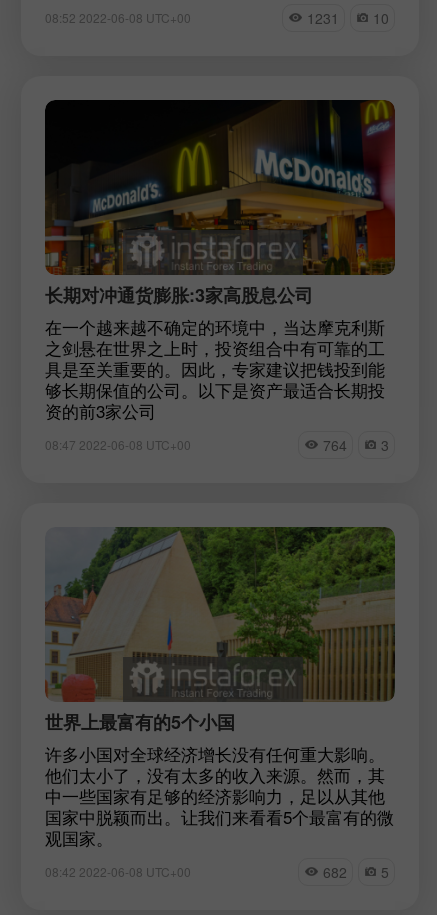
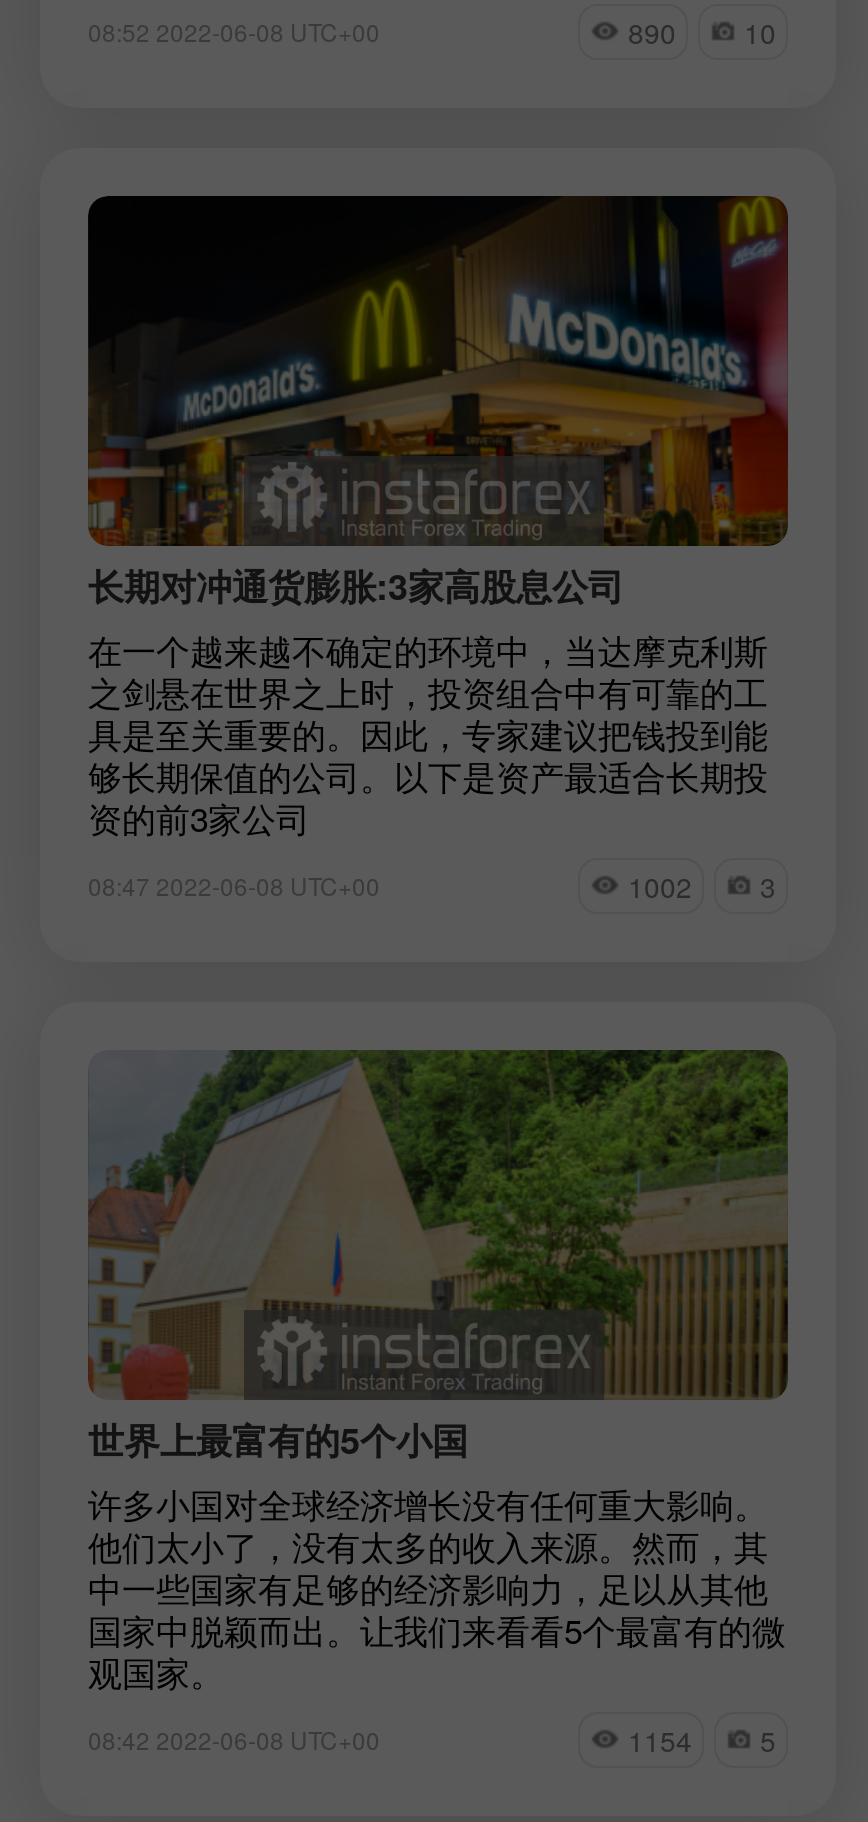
[307,8,389,28] 1231 10 -> [628,12,776,52] 890 10
[323,435,389,455] 764 3 -> [628,866,776,906] 1002 3
[323,862,389,882] 682 5 -> [628,1720,776,1760] 1154 5

